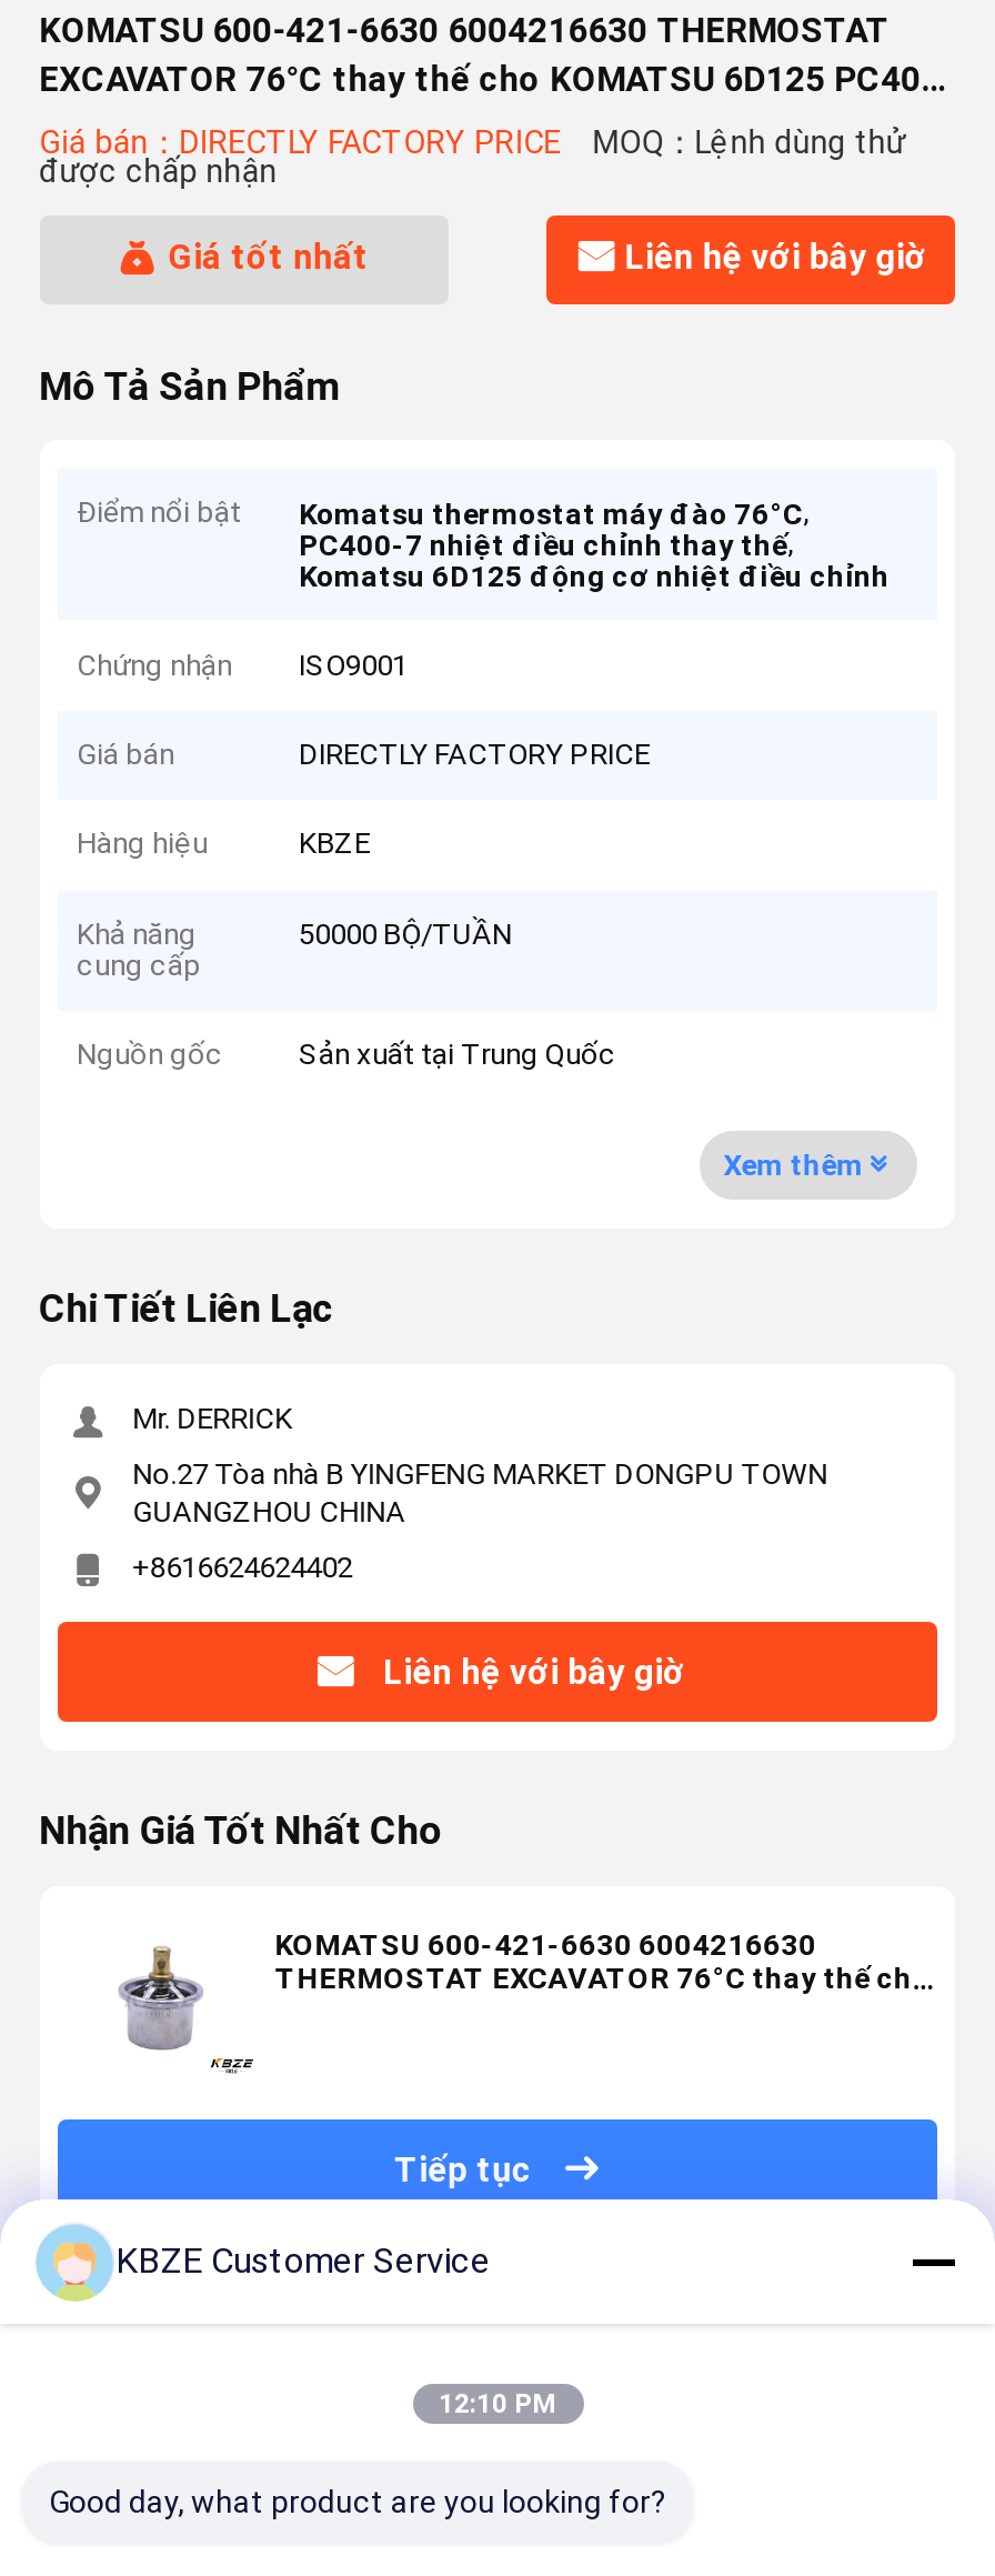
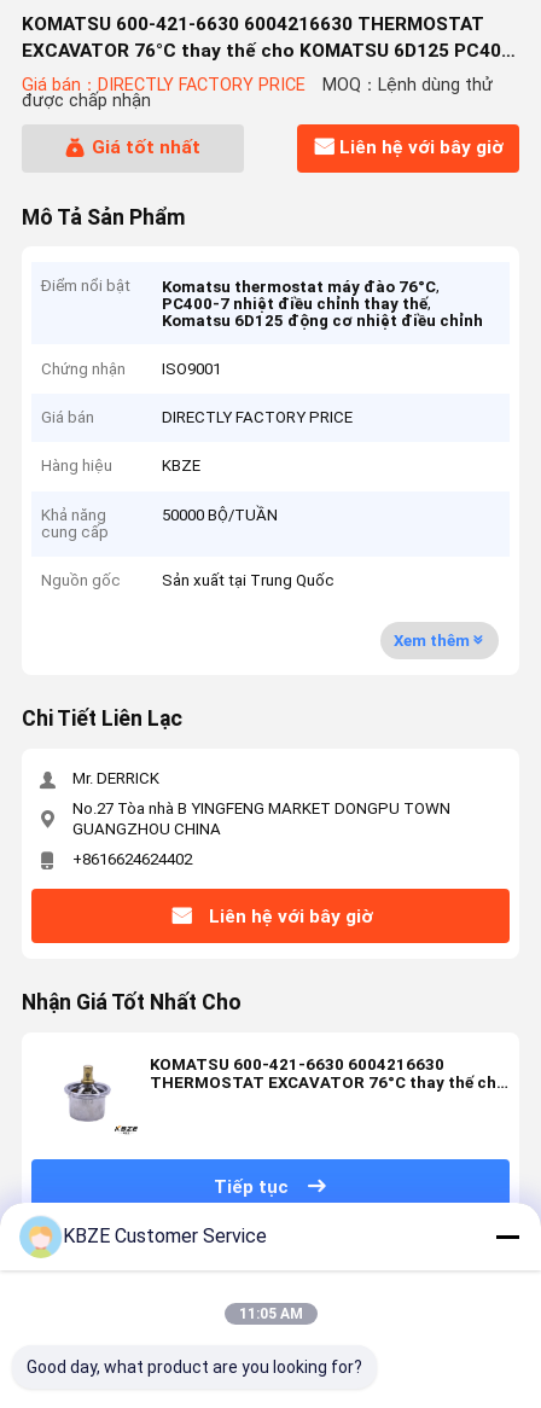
[439,2388,556,2419] 12:10 PM -> [238,1305,303,1322] 11:05 AM

